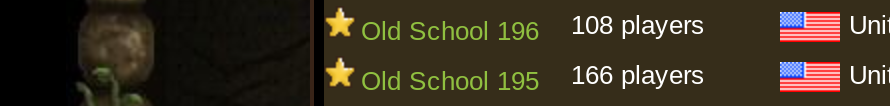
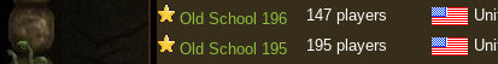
[361,10,705,46] Old School 196 108 players -> [179,6,386,28] Old School 196 147 players
[361,60,705,96] Old School 195 166 players -> [179,36,386,58] Old School 195 195 players

